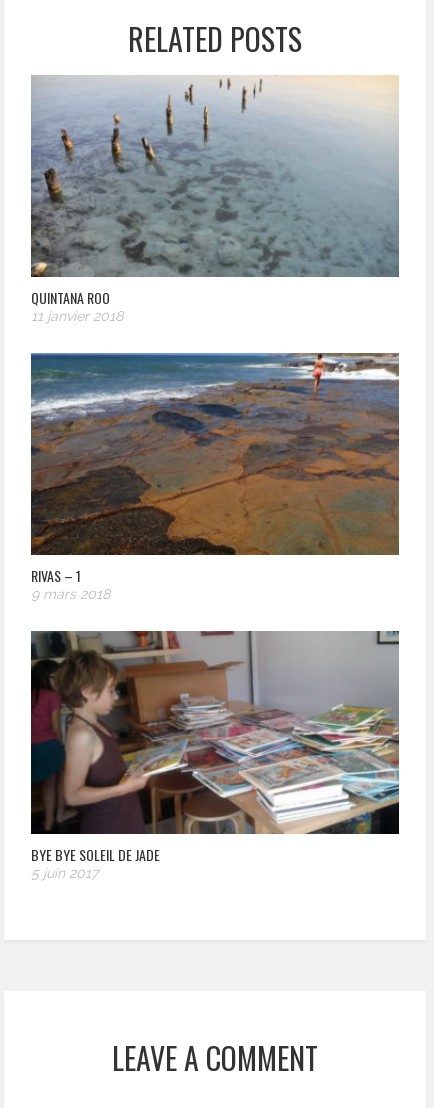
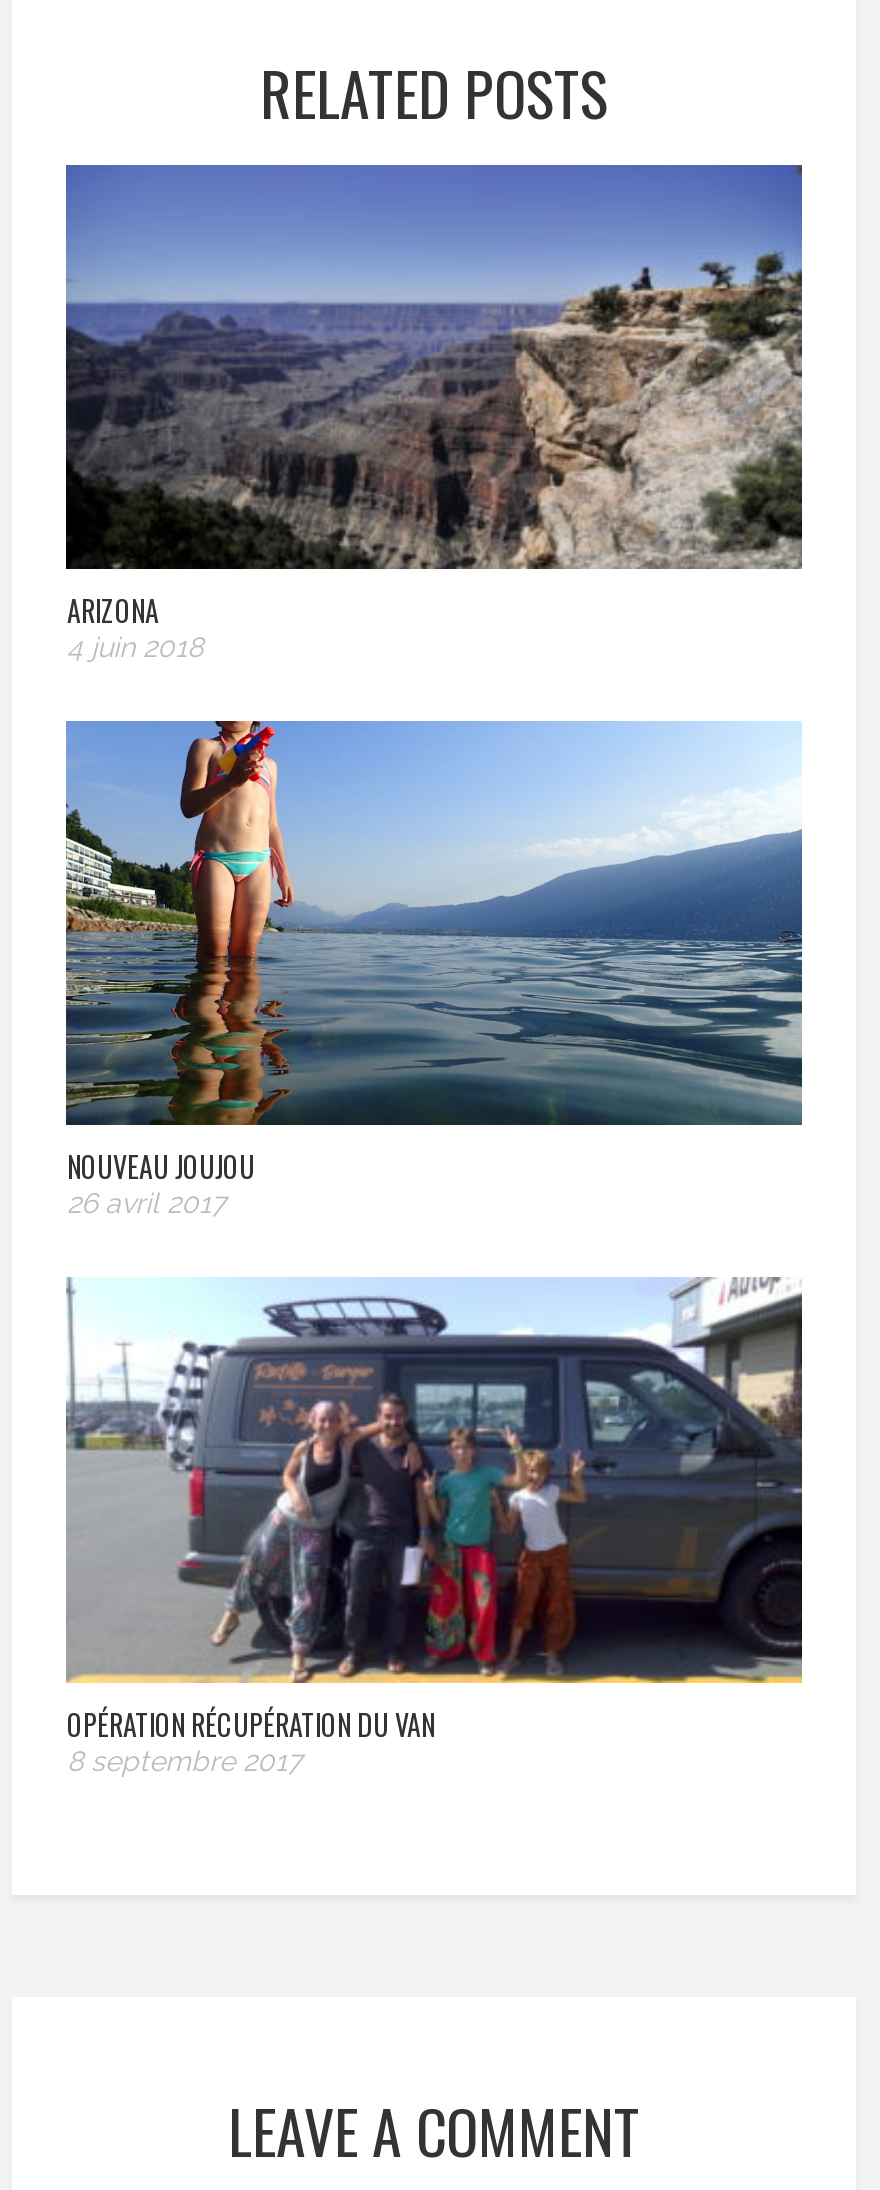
[30,75,400,324] [image] | QUINTANA ROO | 11 janvier 2018 -> [64,163,804,663] [image] | ARIZONA | 4 juin 2018
[30,352,400,602] [image] | RIVAS – 1 | 9 mars 2018 -> [64,719,804,1220] [image] | NOUVEAU JOUJOU | 26 avril 2017
[30,630,400,880] [image] | BYE BYE SOLEIL DE JADE | 5 juin 2017 -> [64,1277,804,1776] [image] | OPÉRATION RÉCUPÉRATION DU VAN | 8 septembre 2017

